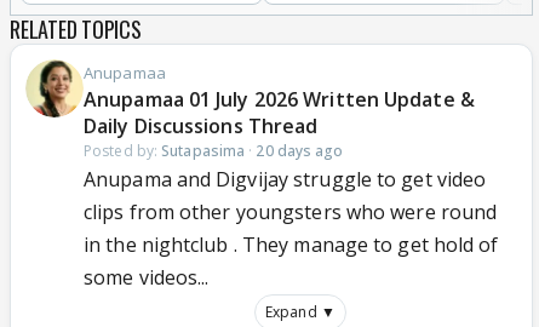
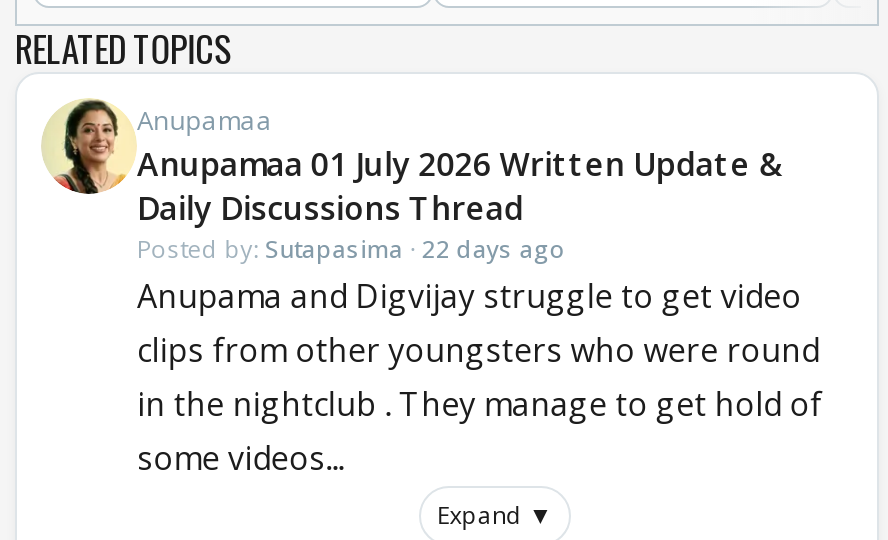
[84,140,343,161] Posted by: Sutapasima · 20 days ago -> [137,232,566,266] Posted by: Sutapasima · 22 days ago

